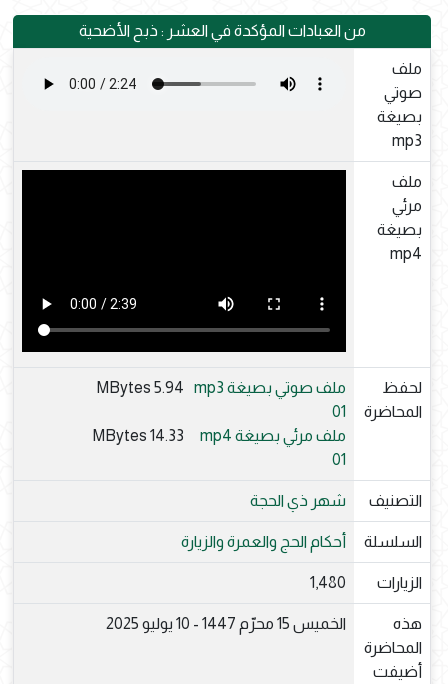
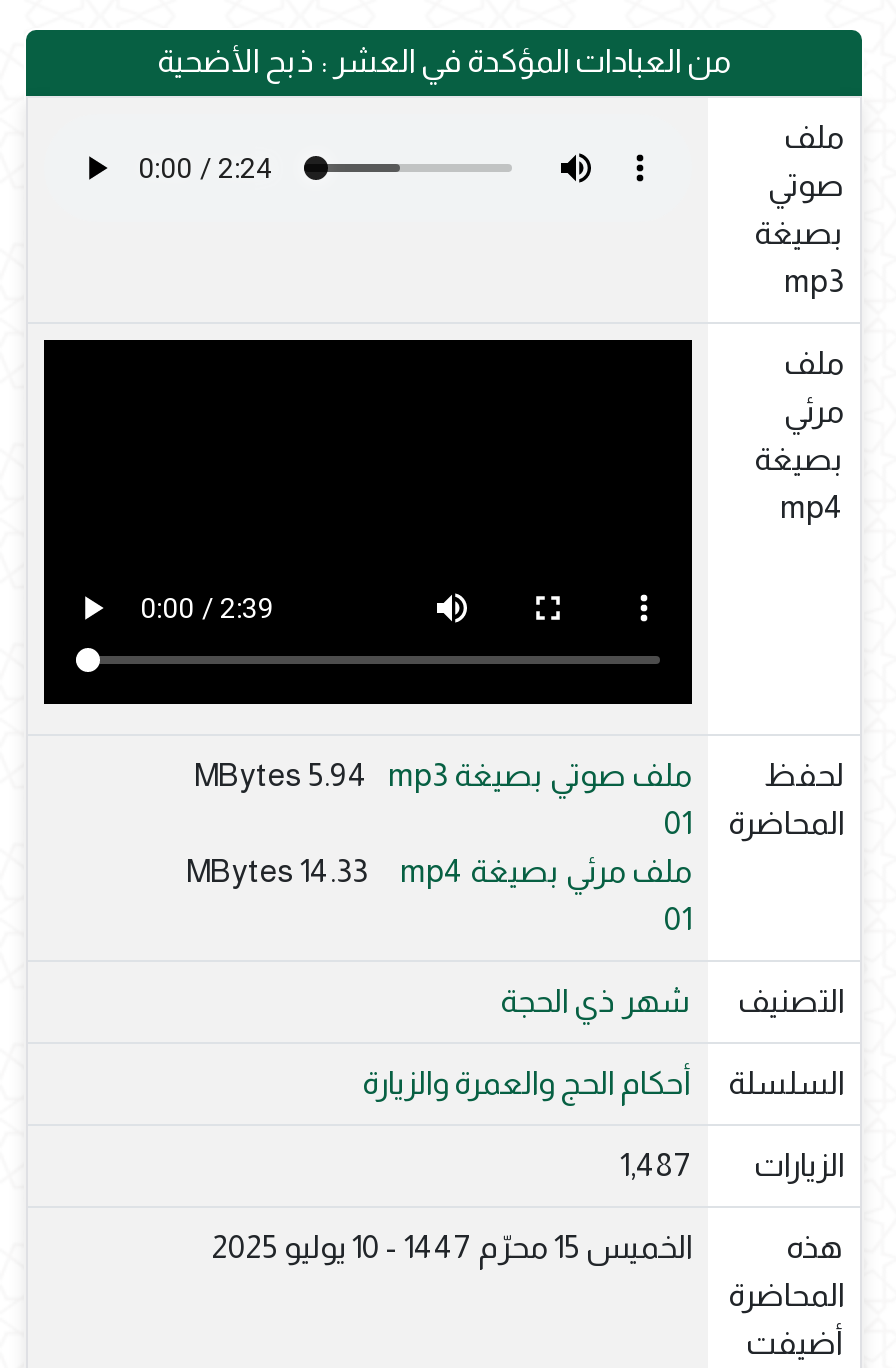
[310,574,422,591] الزيارات 1,480 -> [620,1148,844,1182] الزيارات 1,487

